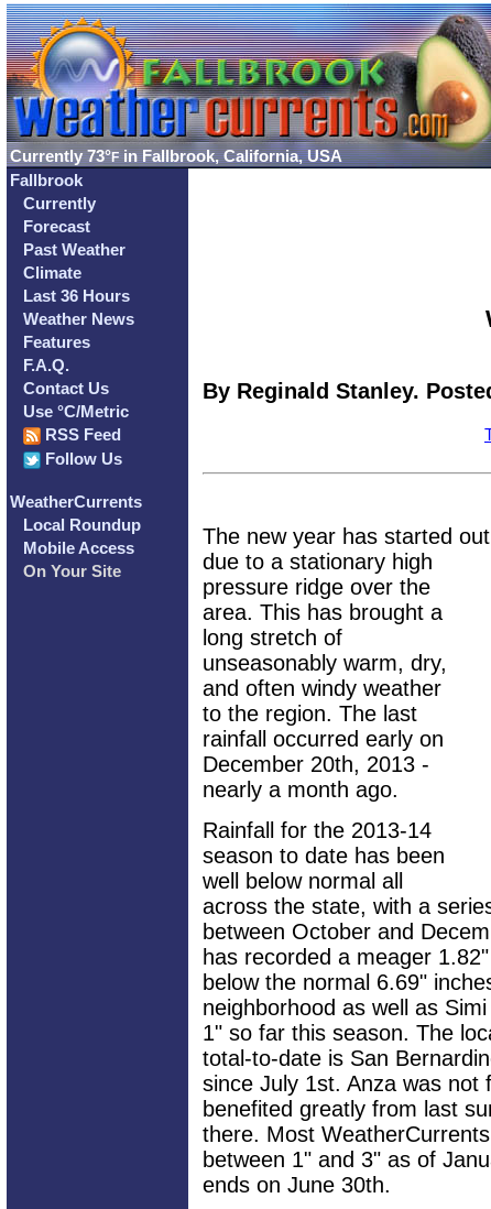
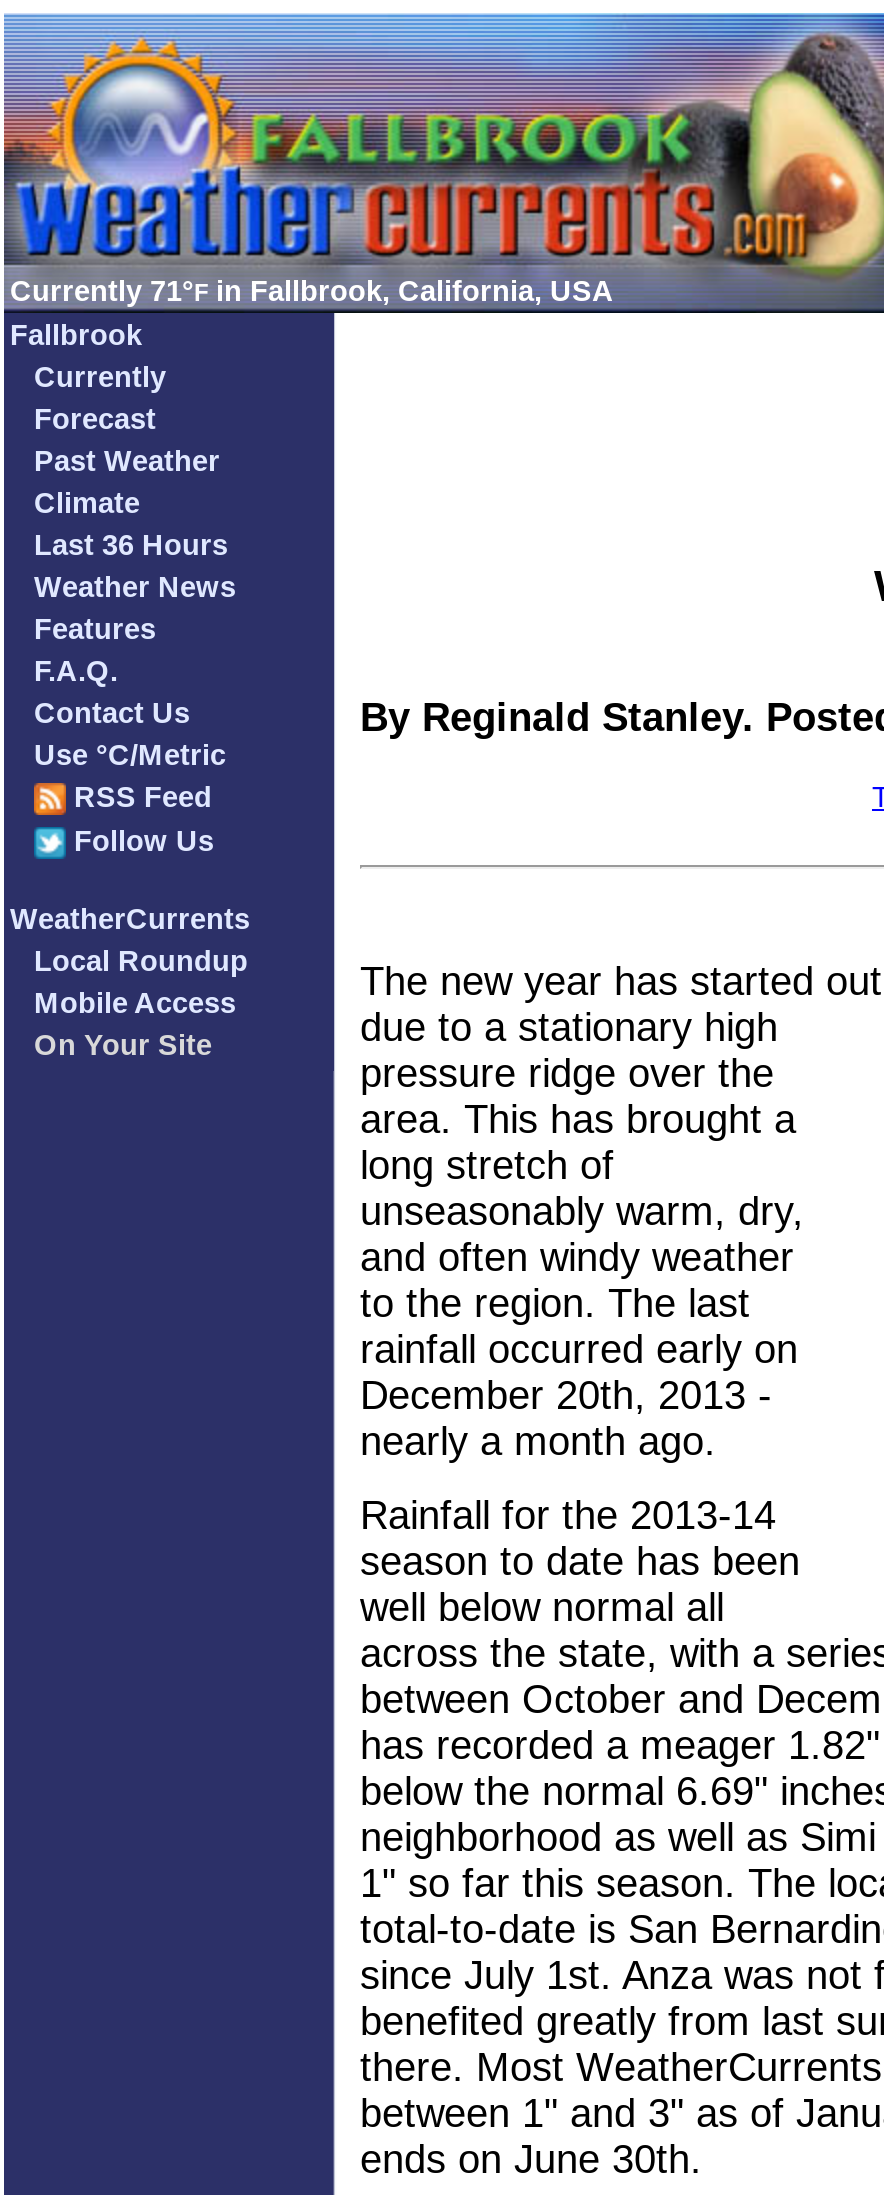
[10,148,342,165] Currently 73°F in Fallbrook, California, USA -> [10,275,614,307] Currently 71°F in Fallbrook, California, USA

